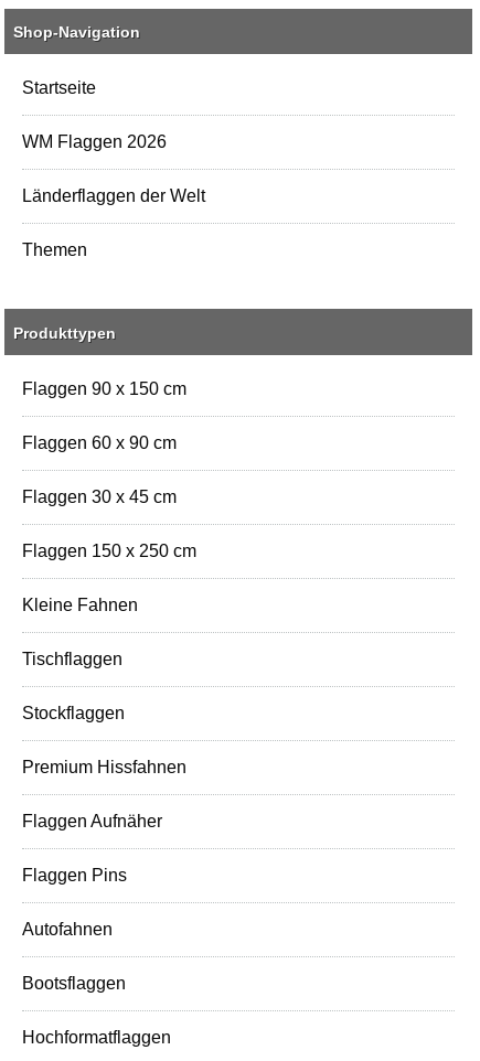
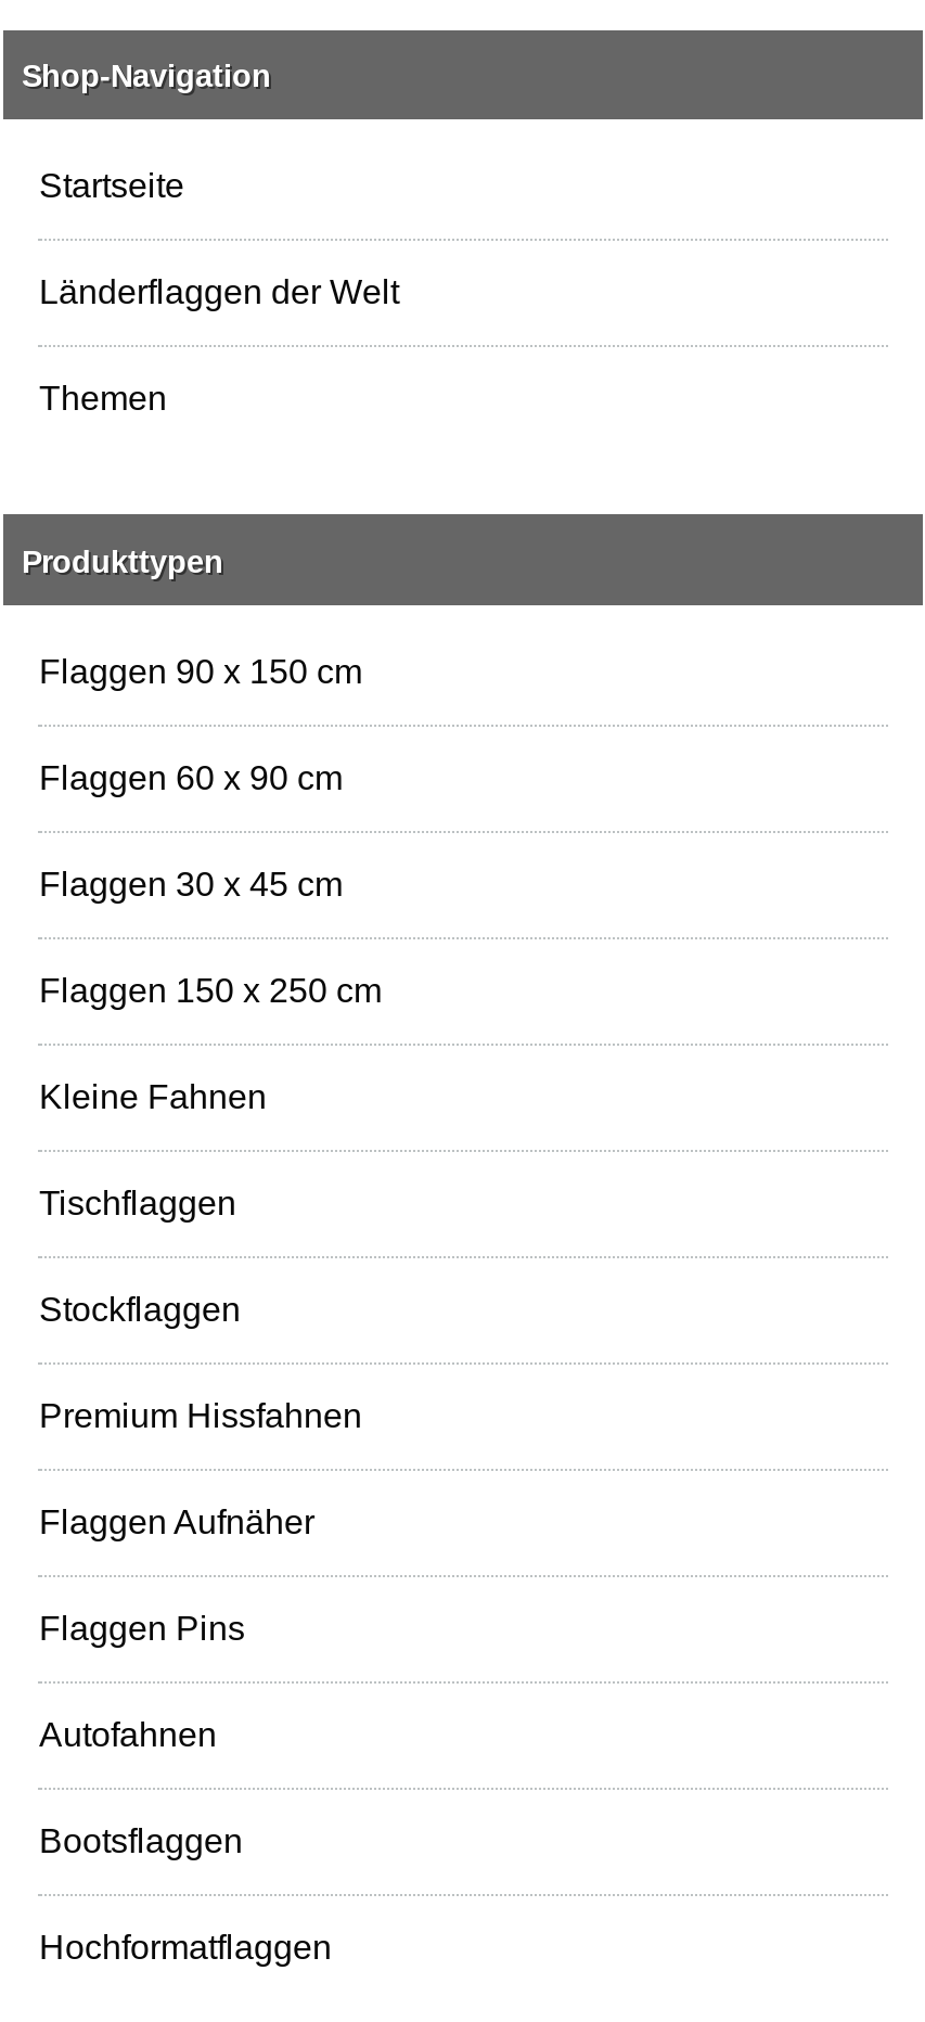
[23,133,167,151] WM Flaggen 2026 -> none

